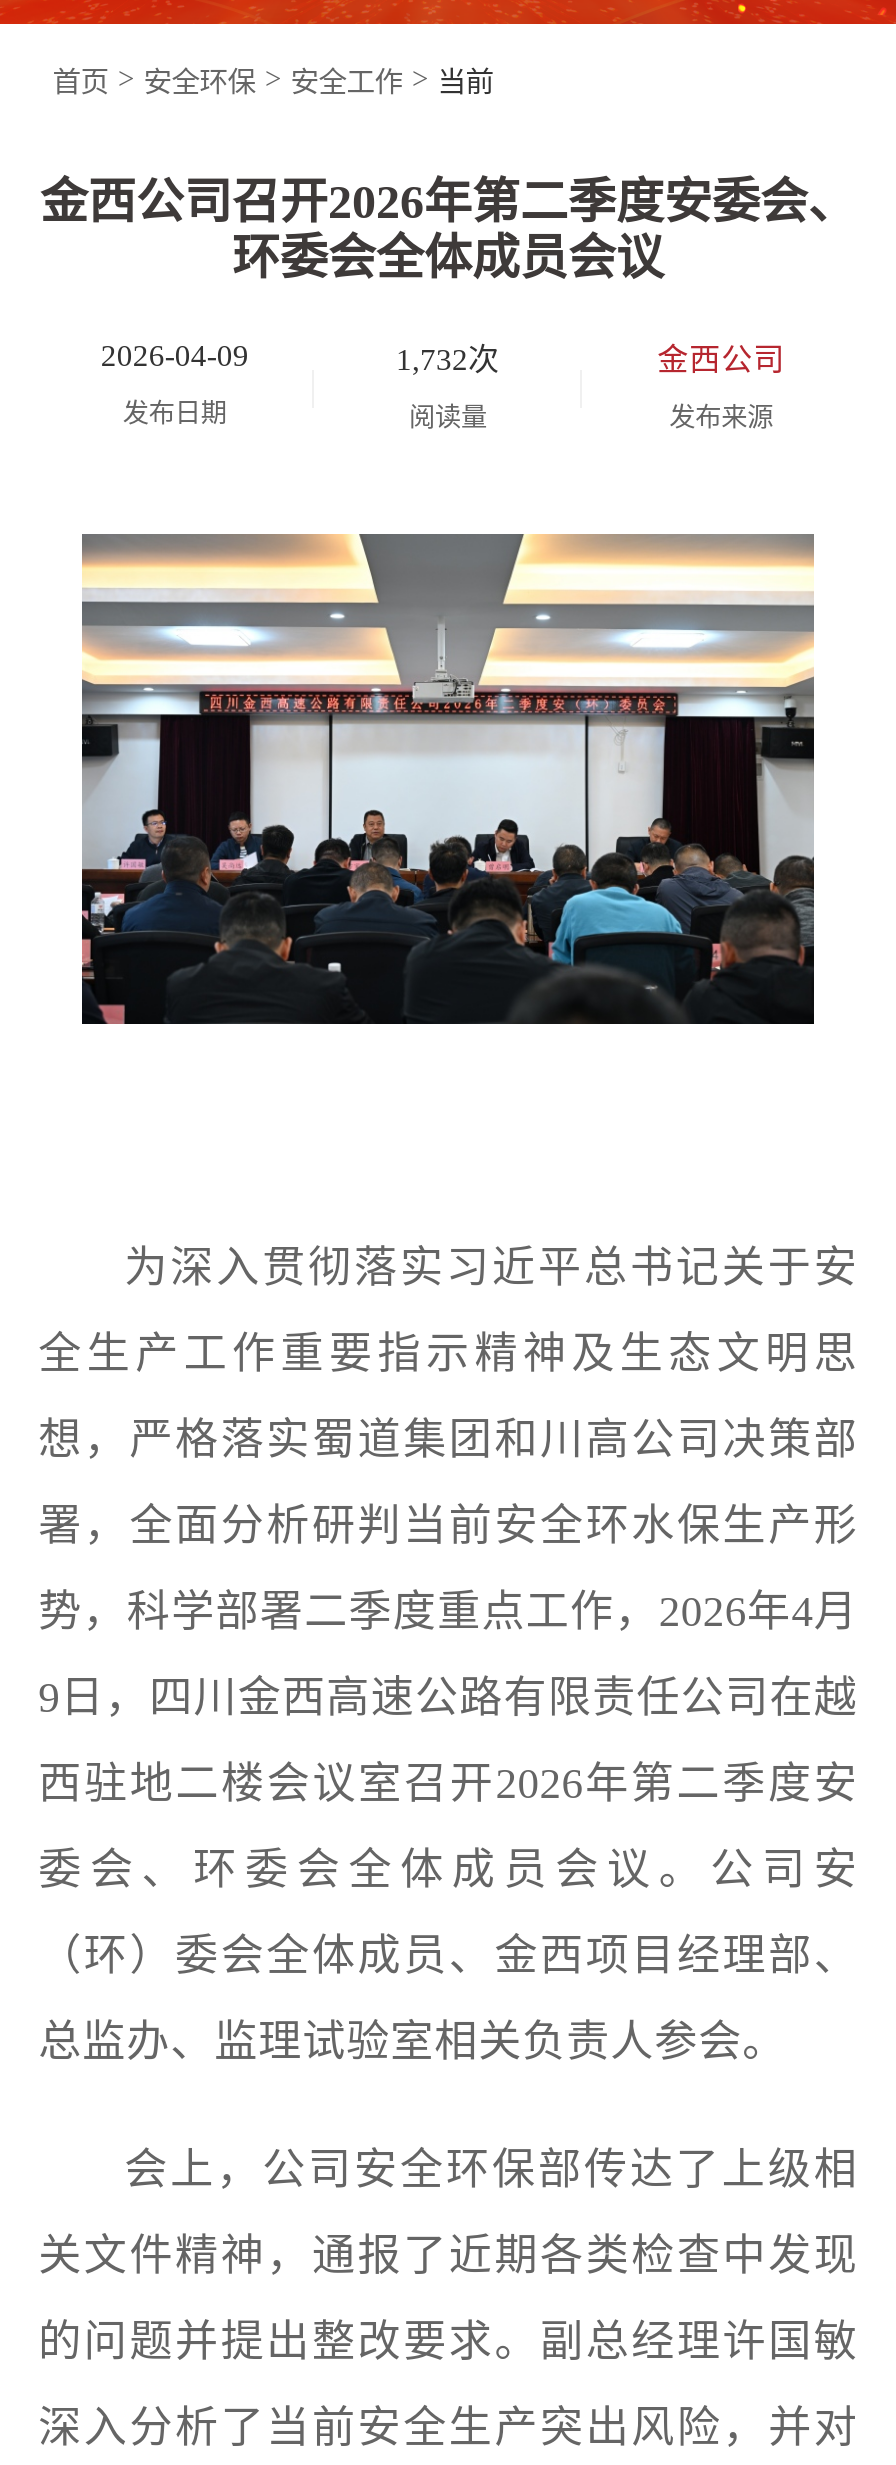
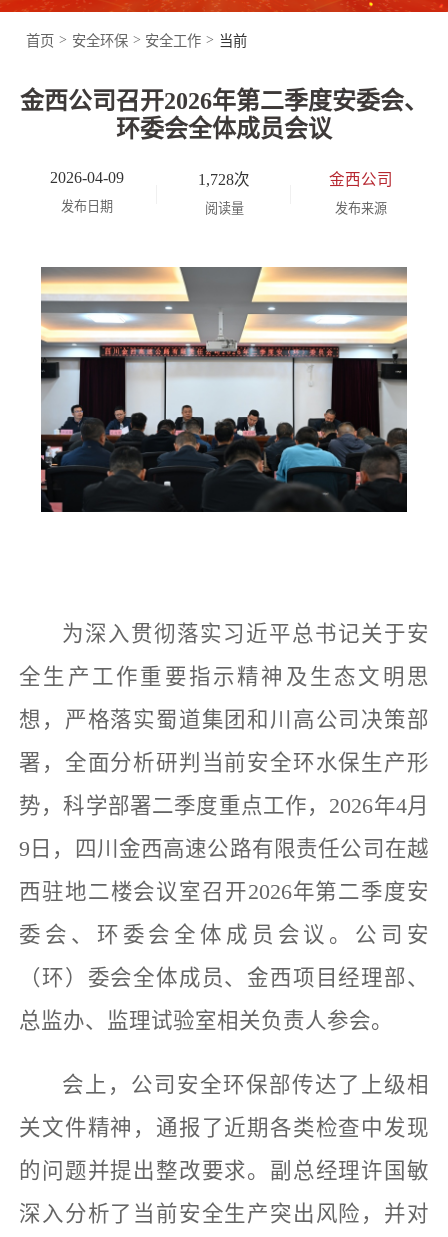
[396,341,500,375] 1,732次 -> [198,171,250,188] 1,728次

